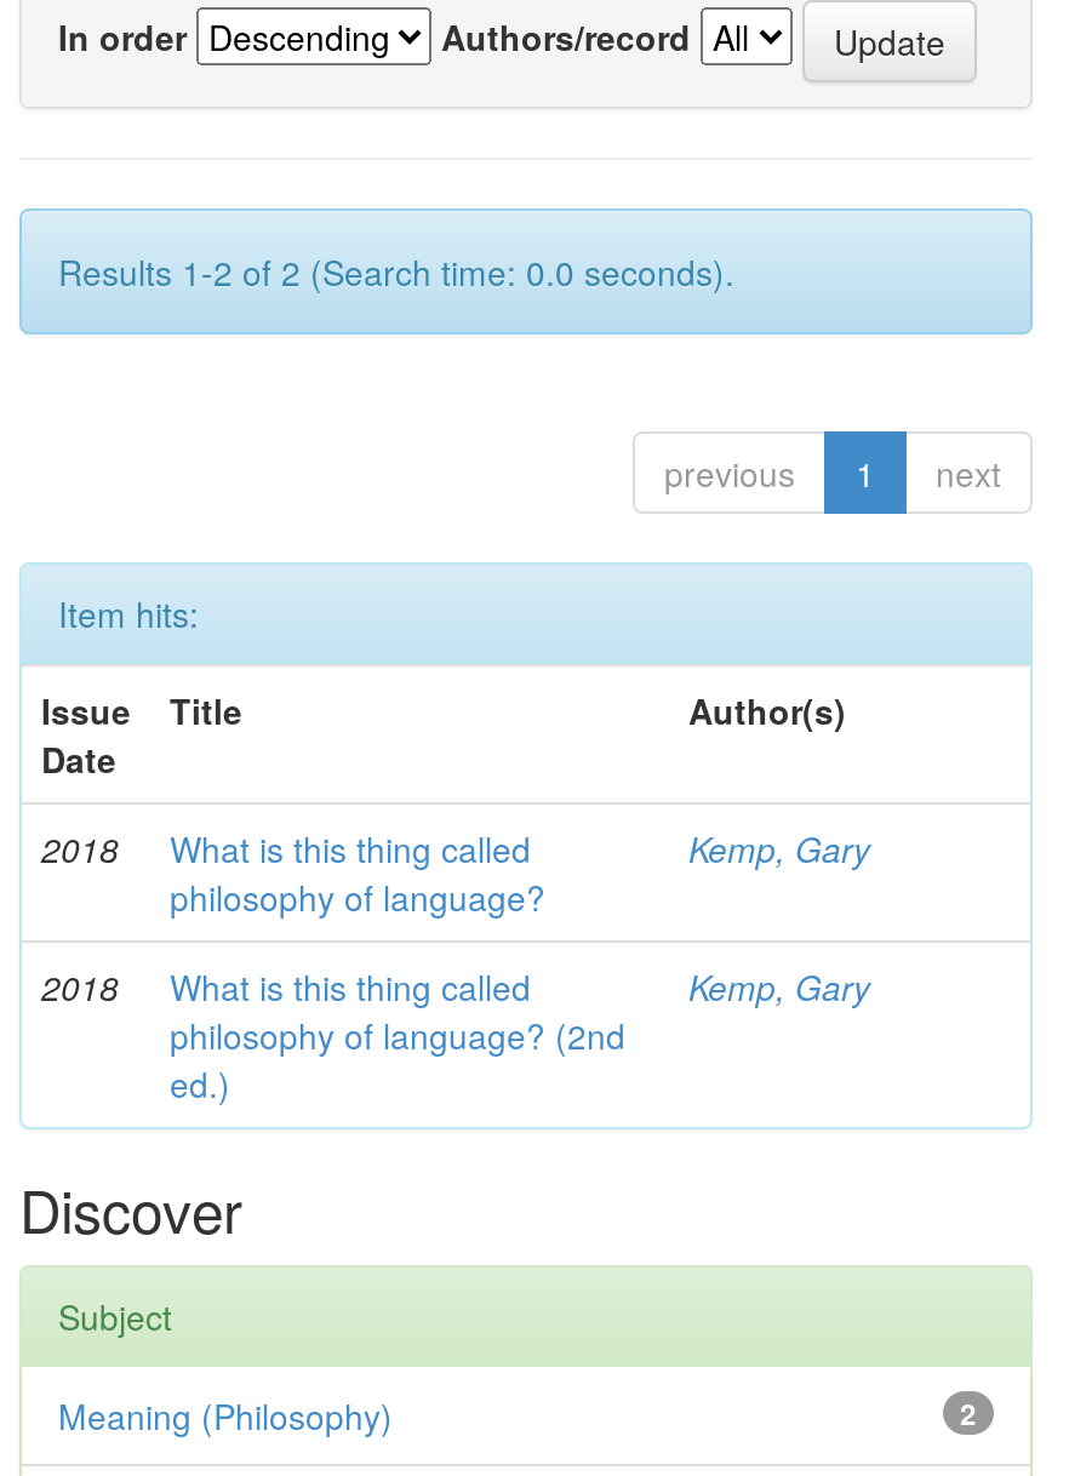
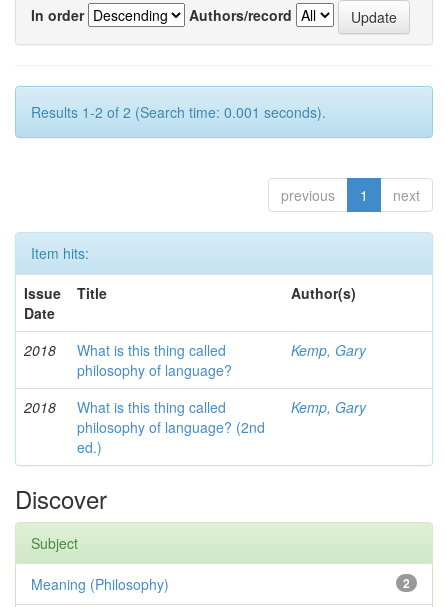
[58,247,734,296] Results 1-2 of 2 (Search time: 0.0 seconds). -> [31,102,326,122] Results 1-2 of 2 (Search time: 0.001 seconds).

